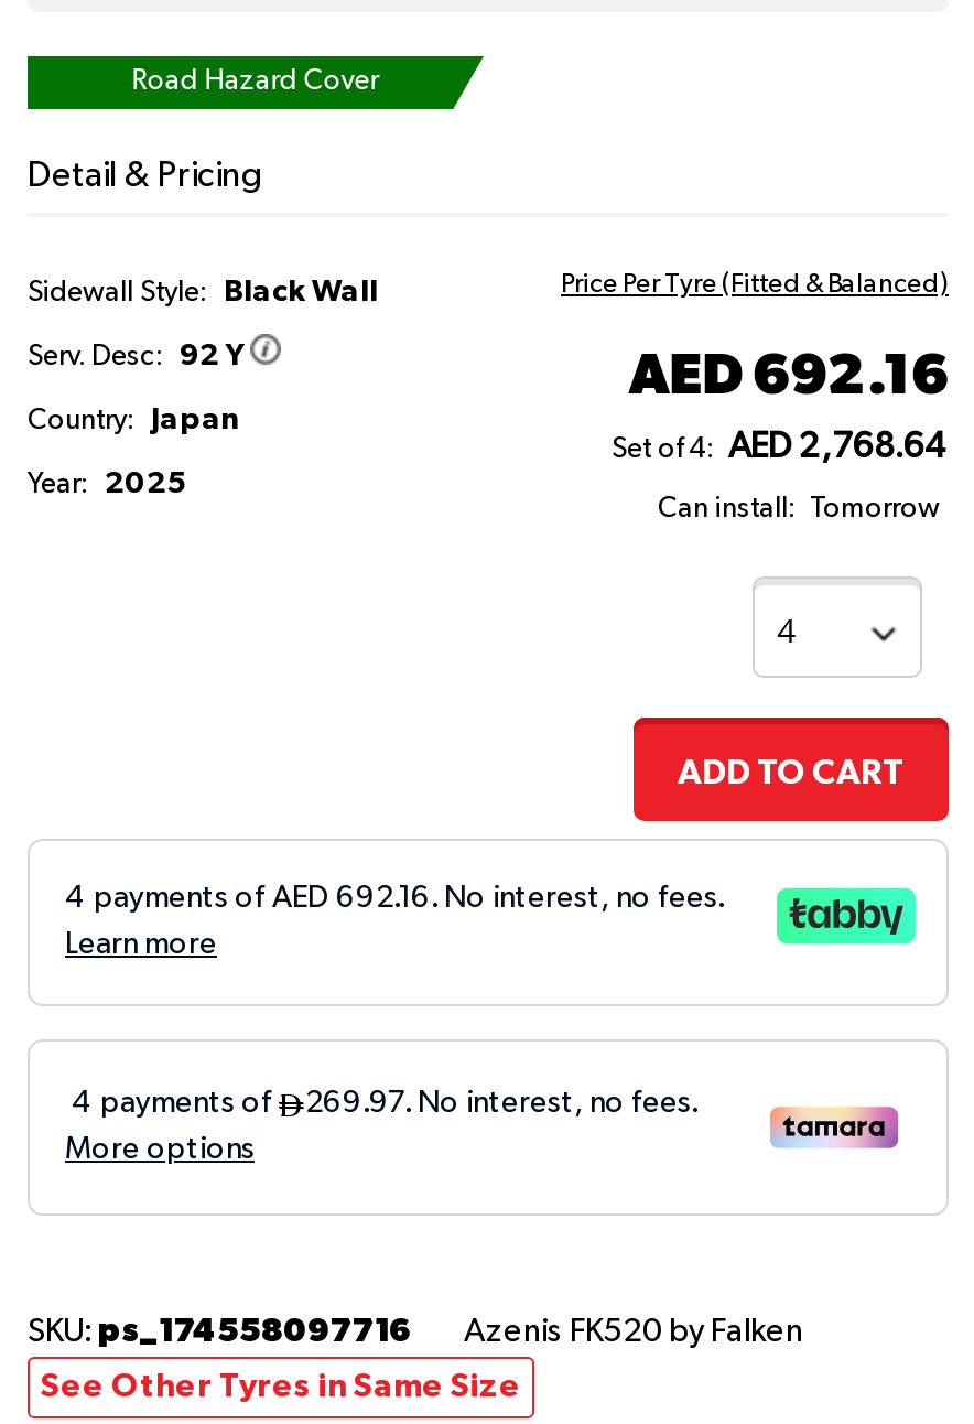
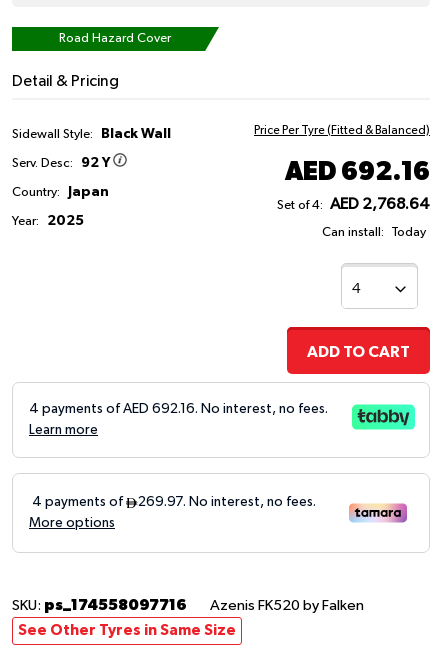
[658,496,940,524] Can install: Tomorrow -> [322,226,426,239] Can install: Today

